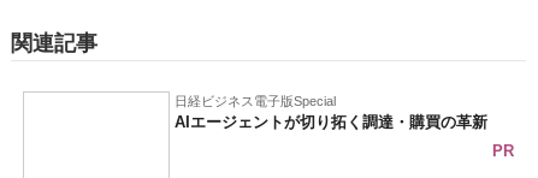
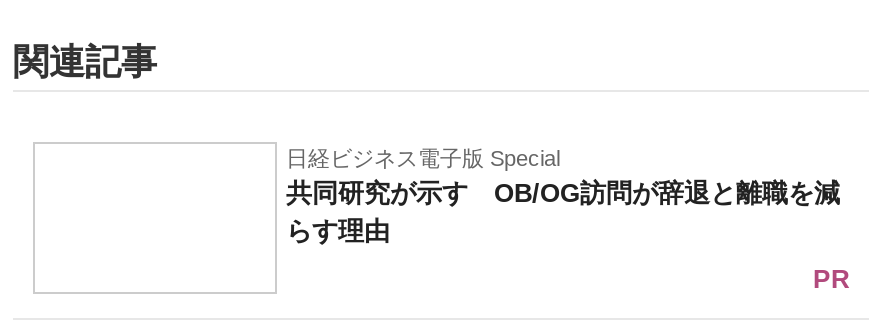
[175,94,488,131] 日経ビジネス電子版Special | AIエージェントが切り拓く調達・購買の革新 -> [286,147,840,247] 日経ビジネス電子版 Special | 共同研究が示す OB/OG訪問が辞退と離職を減 | らす理由

